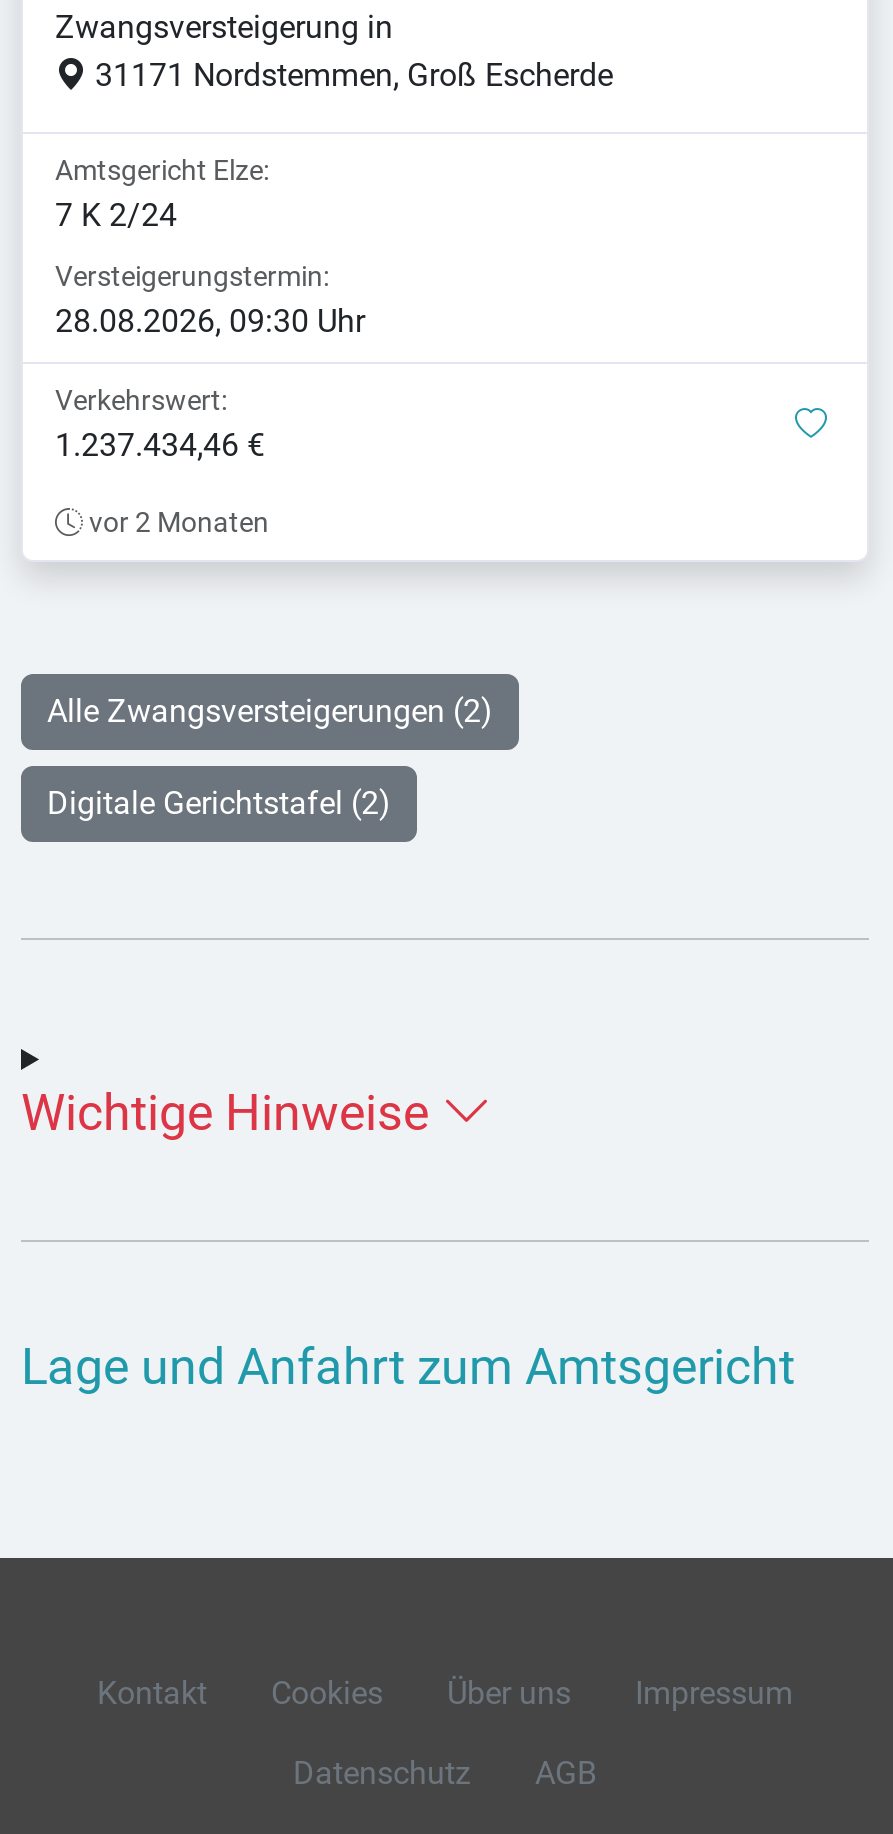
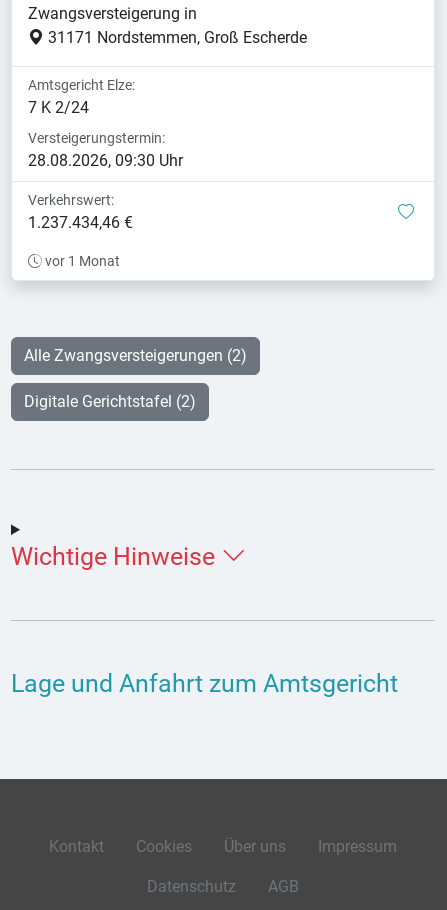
[83,506,269,538] vor 2 Monaten -> [42,253,120,269] vor 1 Monat

